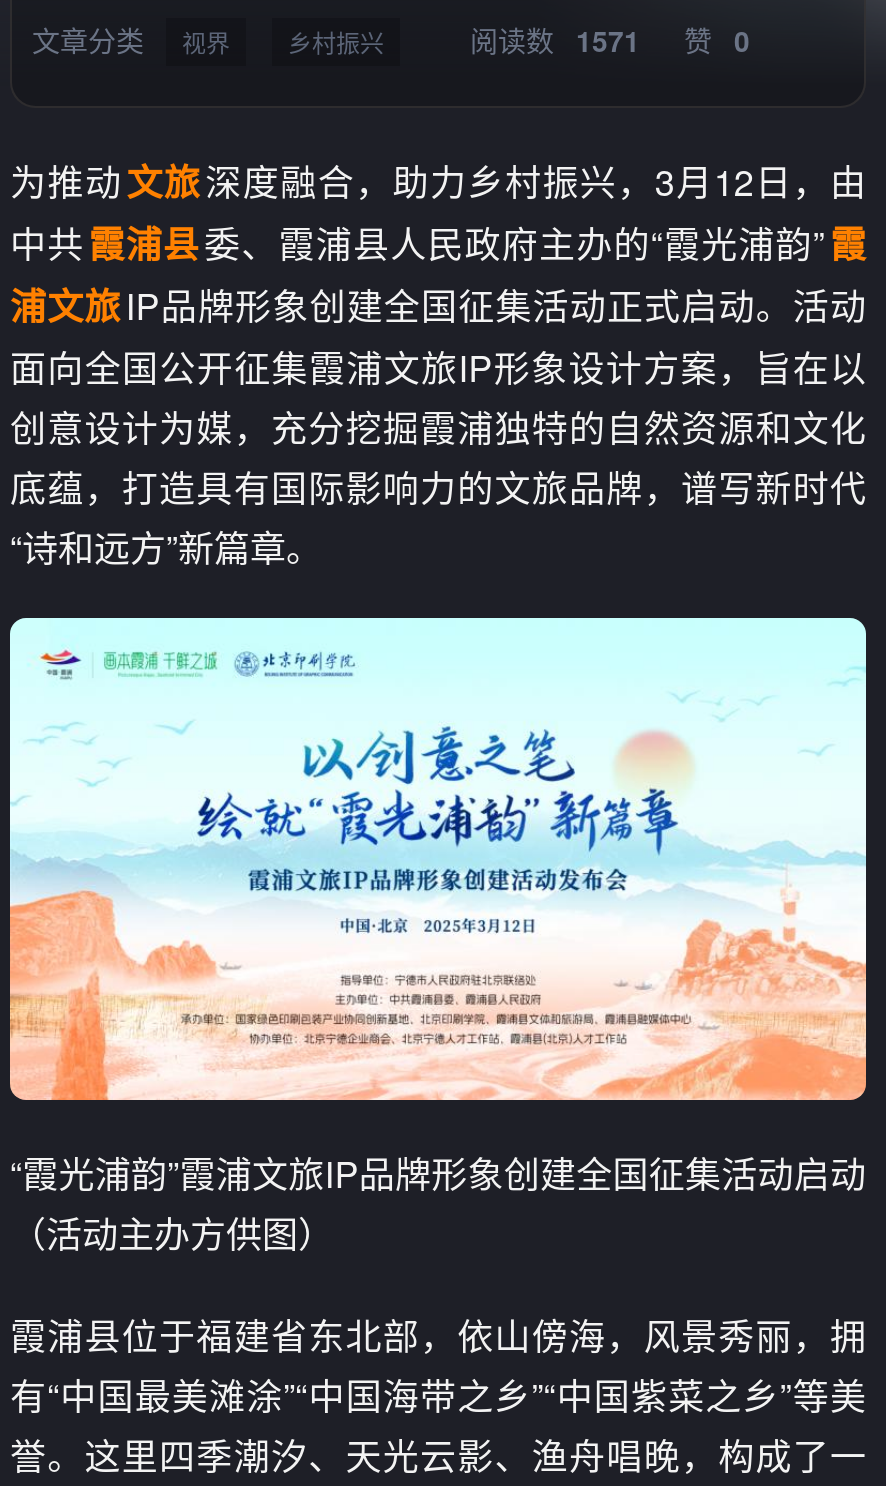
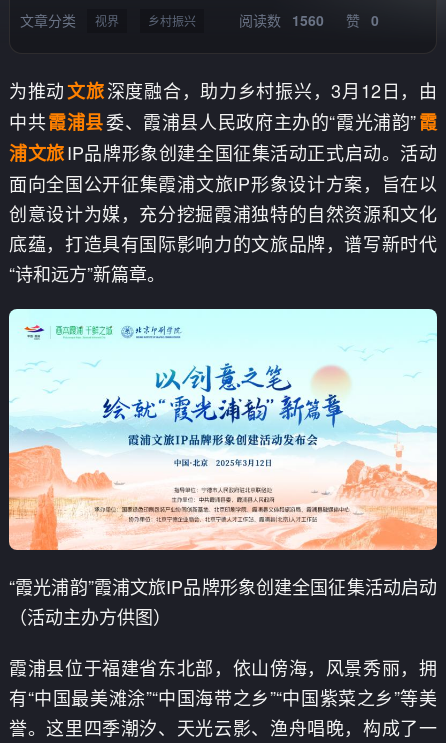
[470,20,750,60] 阅读数 1571 赞 0 -> [239,10,379,30] 阅读数 1560 赞 0

